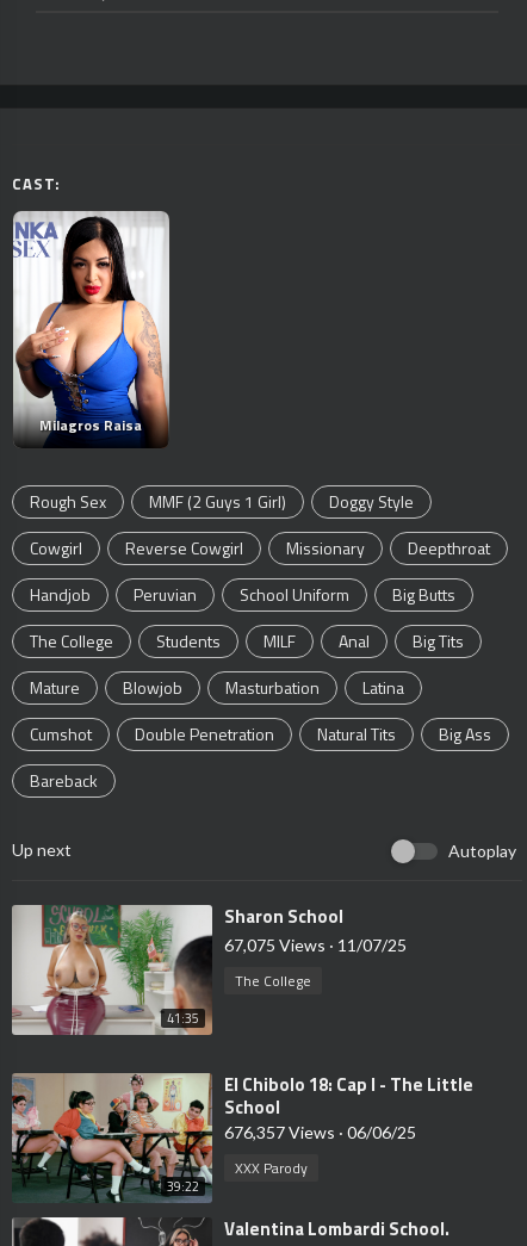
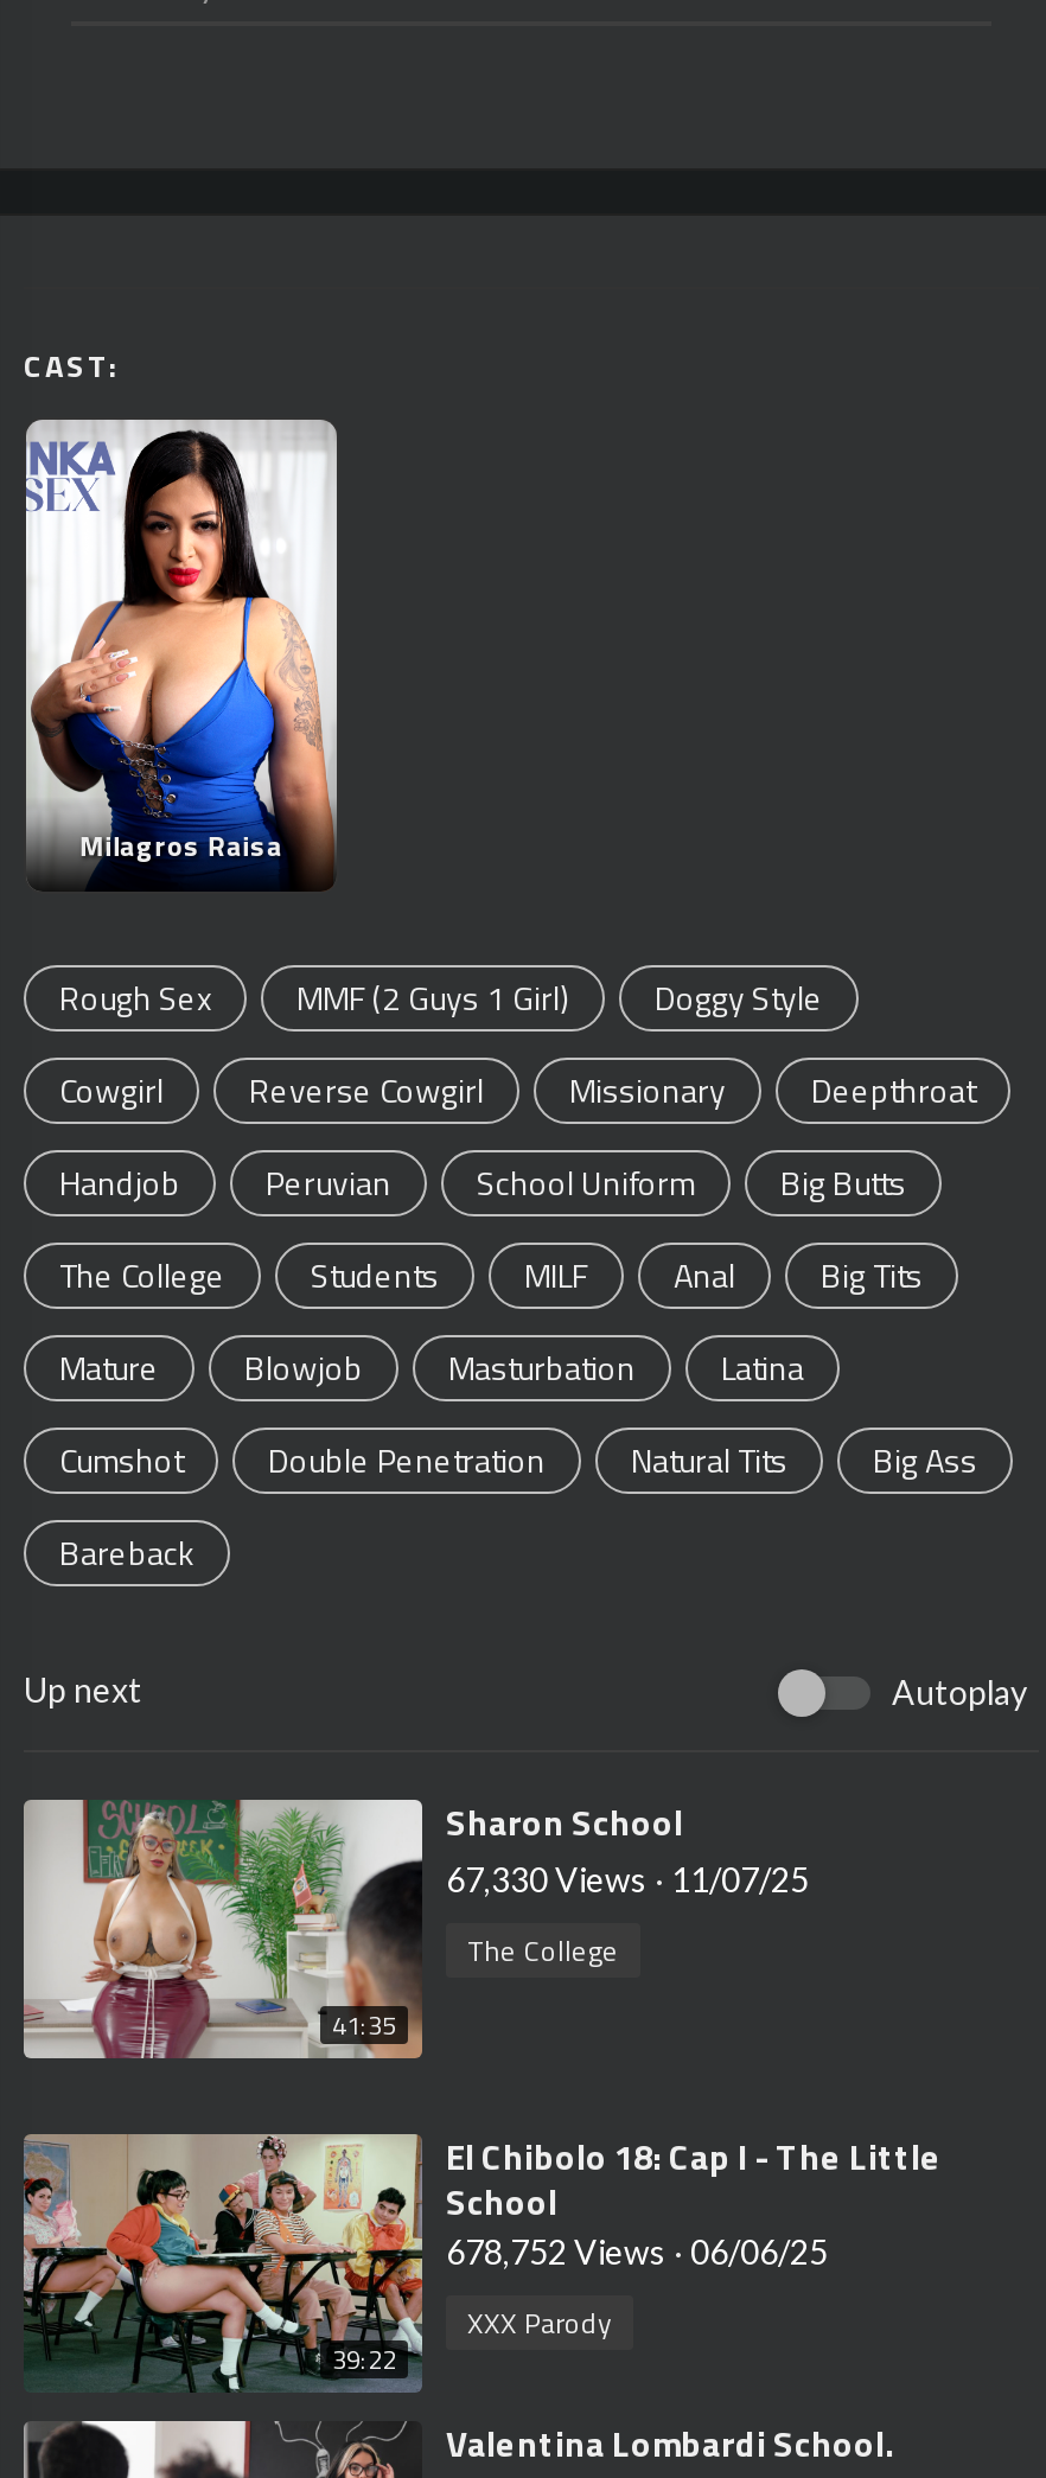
[224,935,407,955] 67,075 Views · 11/07/25 -> [446,1859,809,1899] 67,330 Views · 11/07/25
[224,1122,416,1142] 676,357 Views · 06/06/25 -> [446,2232,828,2272] 678,752 Views · 06/06/25

